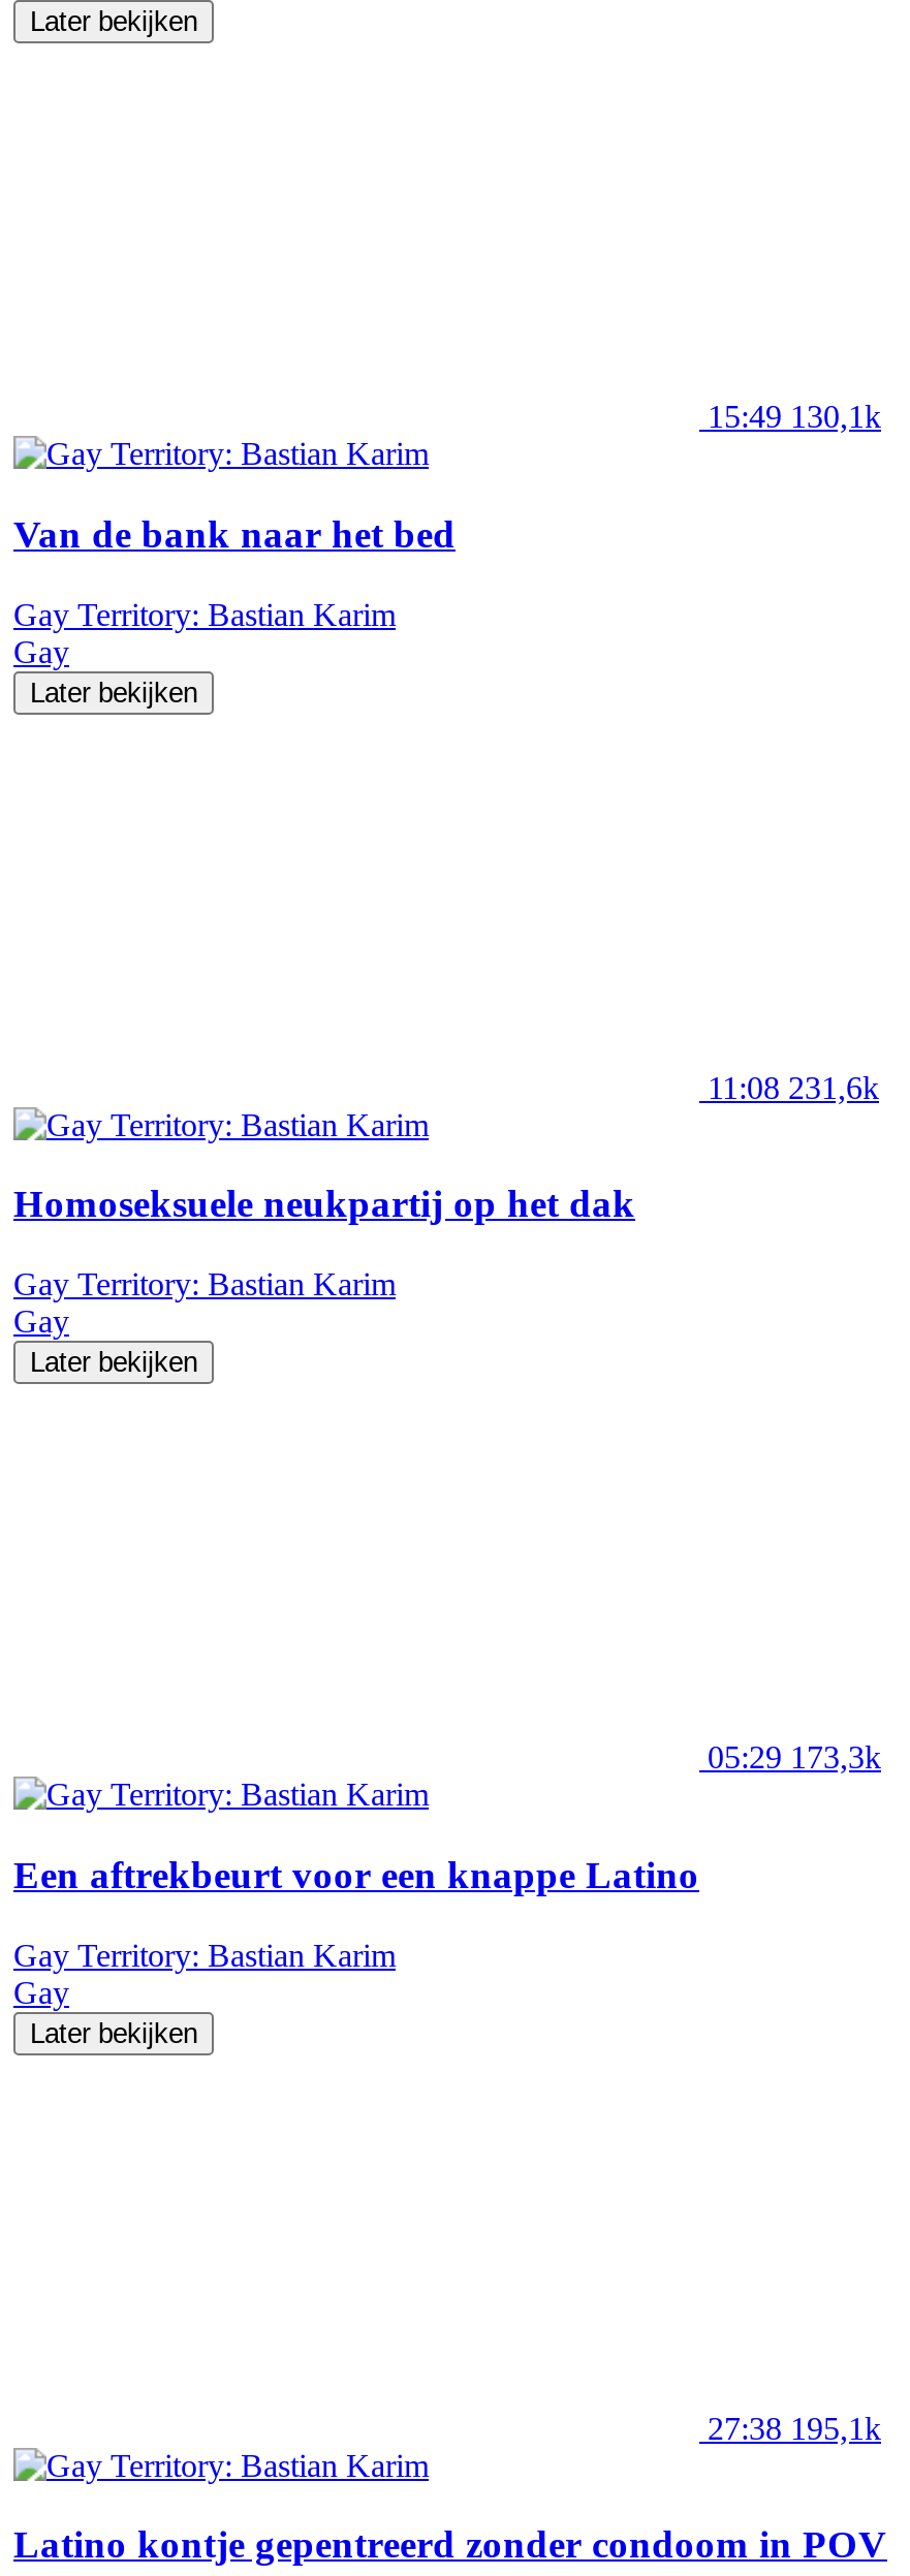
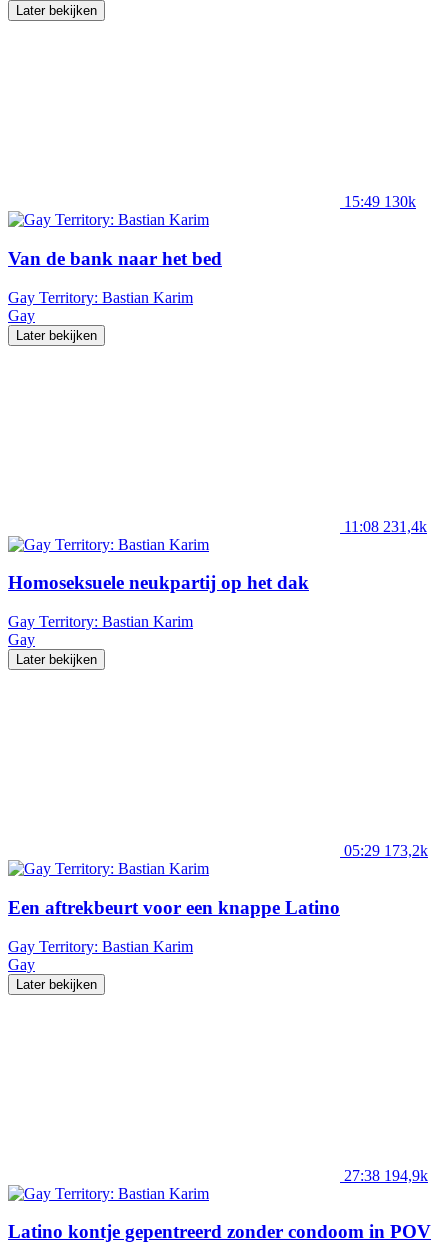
[708,399,881,434] 15:49 130,1k -> [344,193,416,210] 15:49 130k
[708,1069,879,1104] 11:08 231,6k -> [344,518,427,535] 11:08 231,4k
[708,1740,881,1775] 05:29 173,3k -> [344,842,428,859] 05:29 173,2k
[708,2410,881,2445] 27:38 195,1k -> [344,1166,428,1183] 27:38 194,9k

